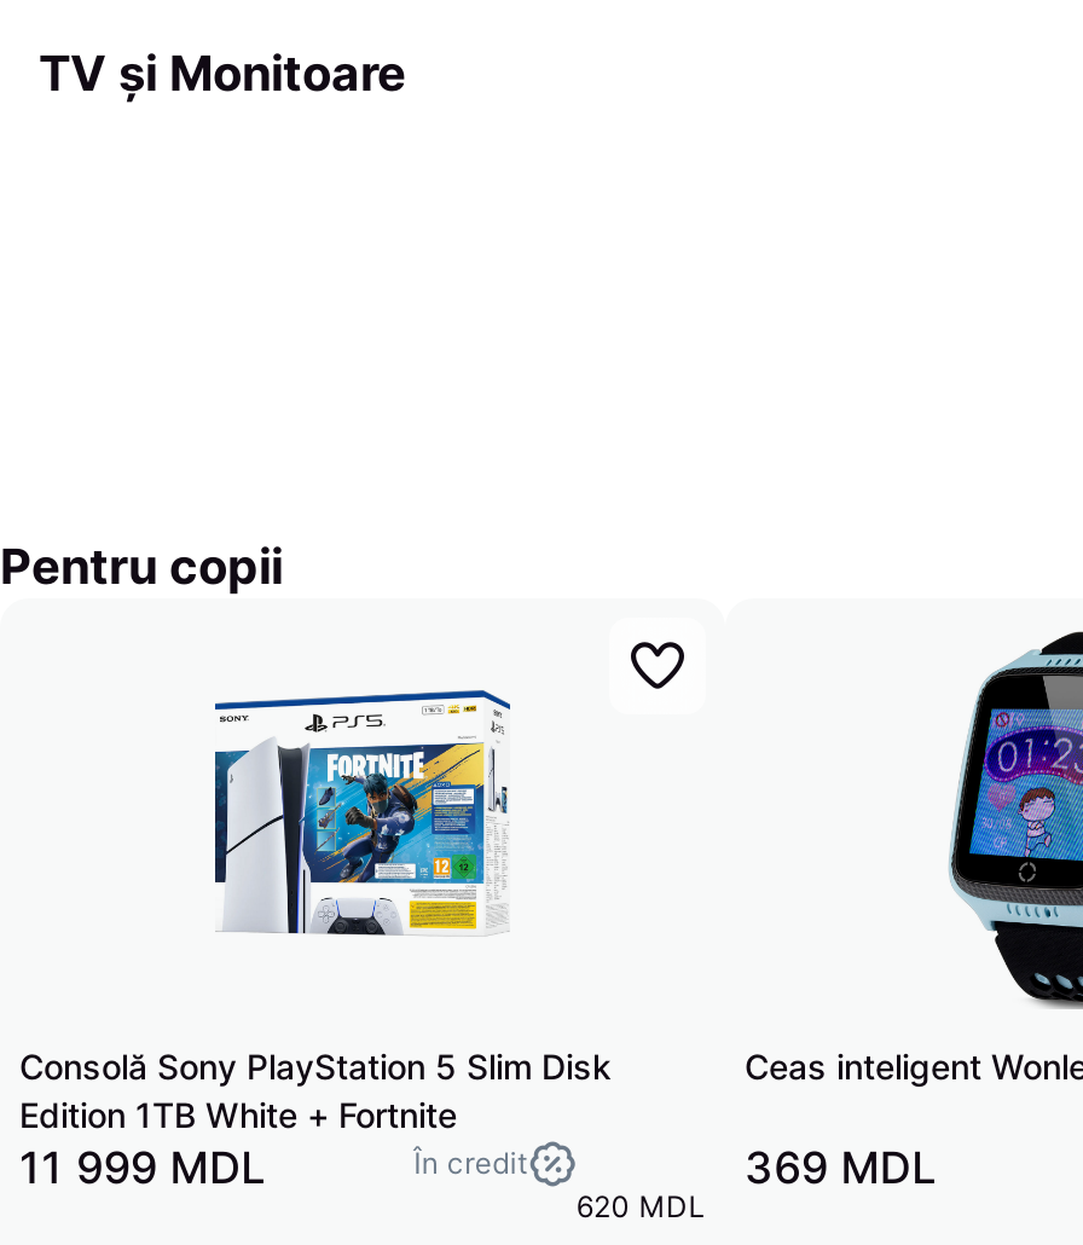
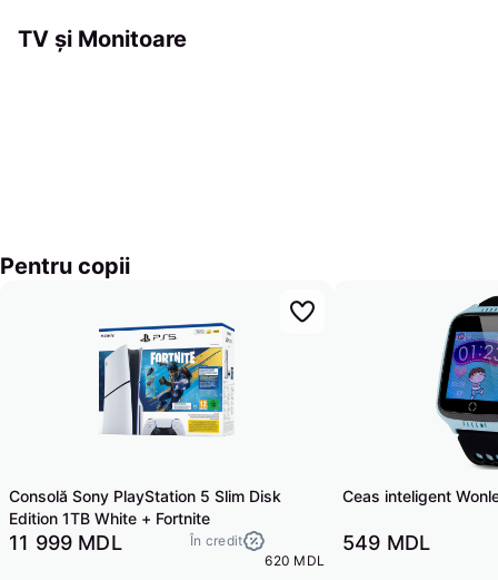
[745,1142,936,1193] 369 MDL -> [342,531,431,554] 549 MDL

